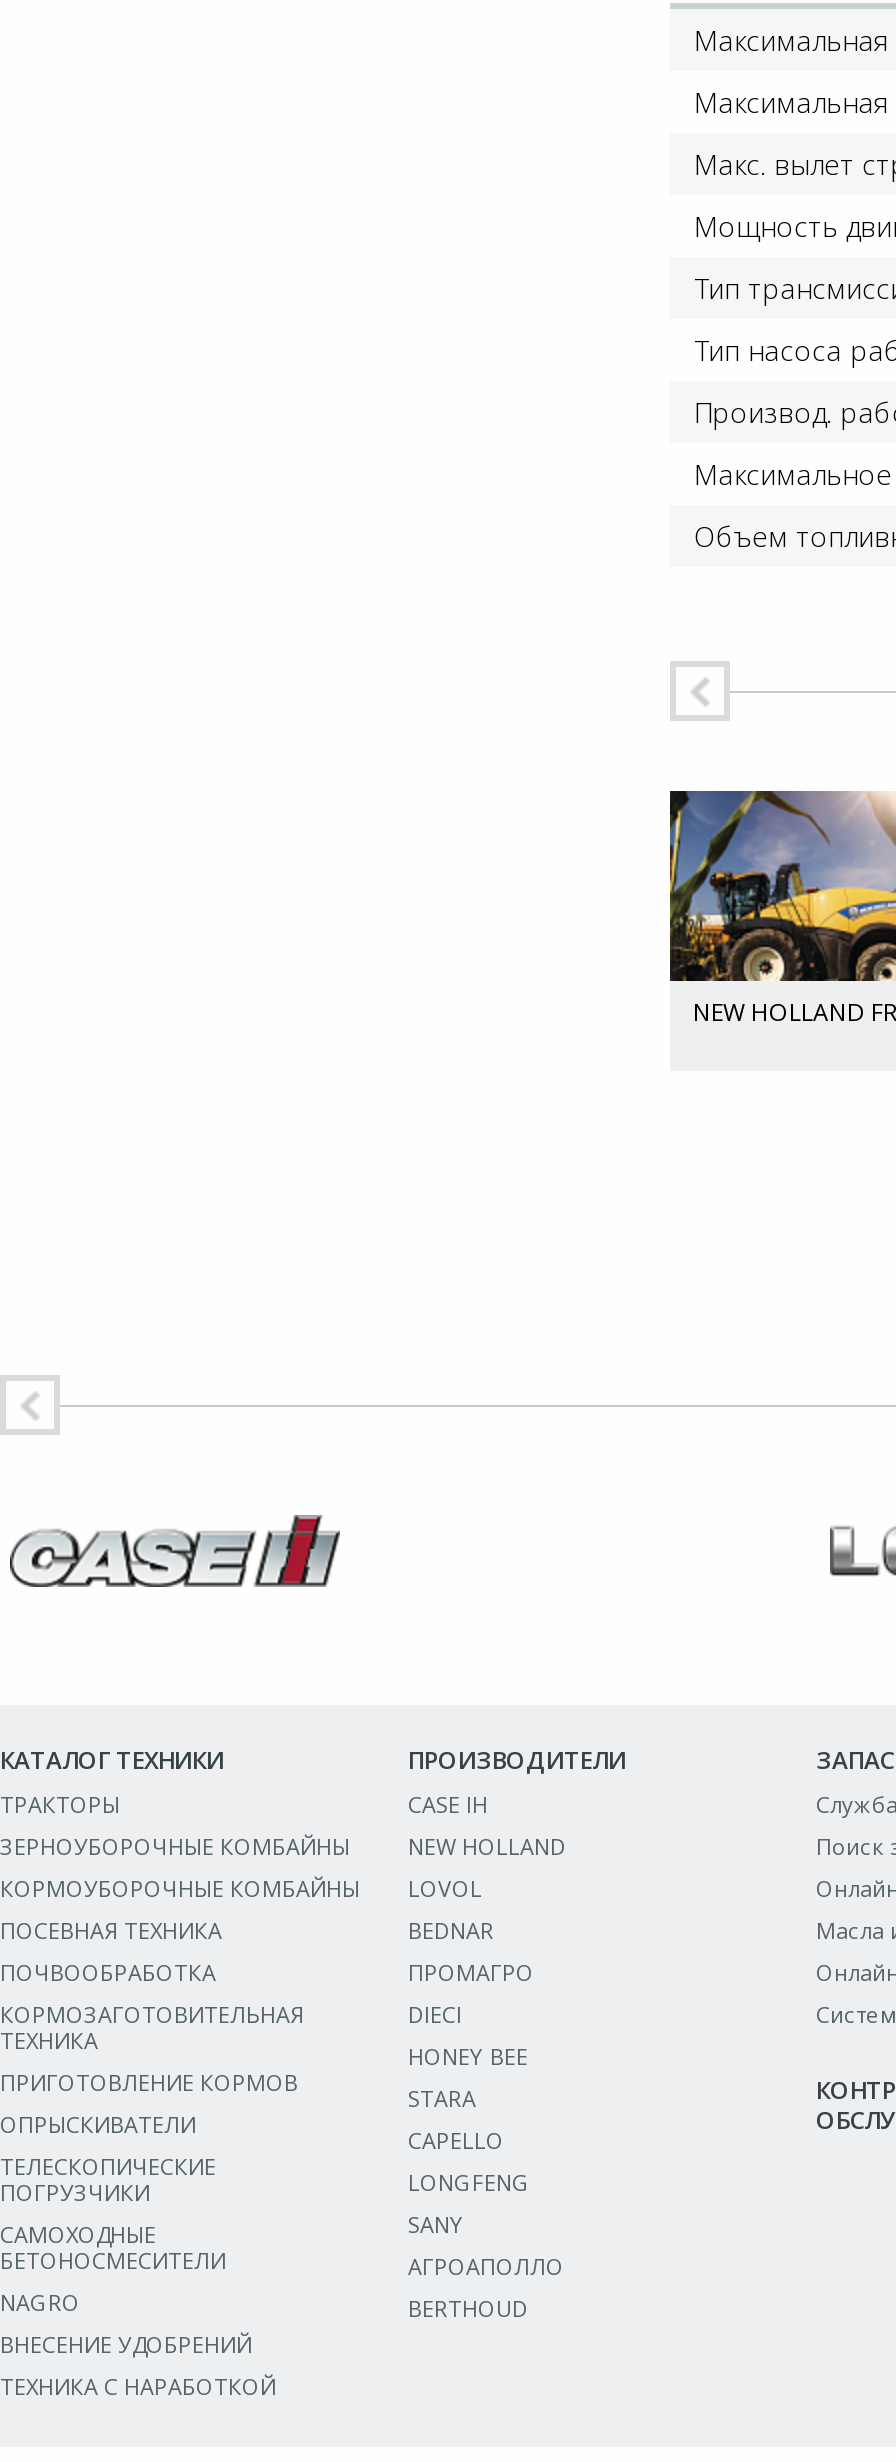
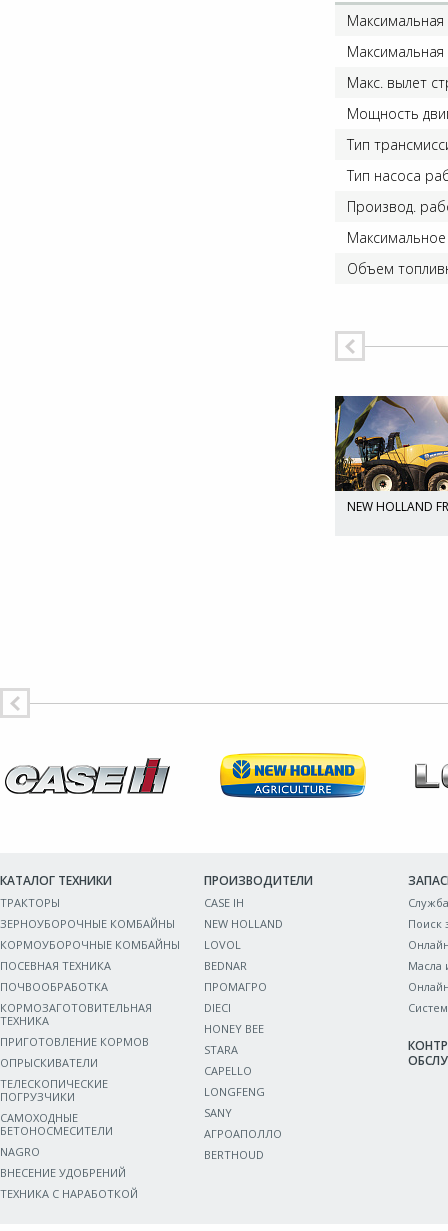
none -> [219,752,367,799] [image]

